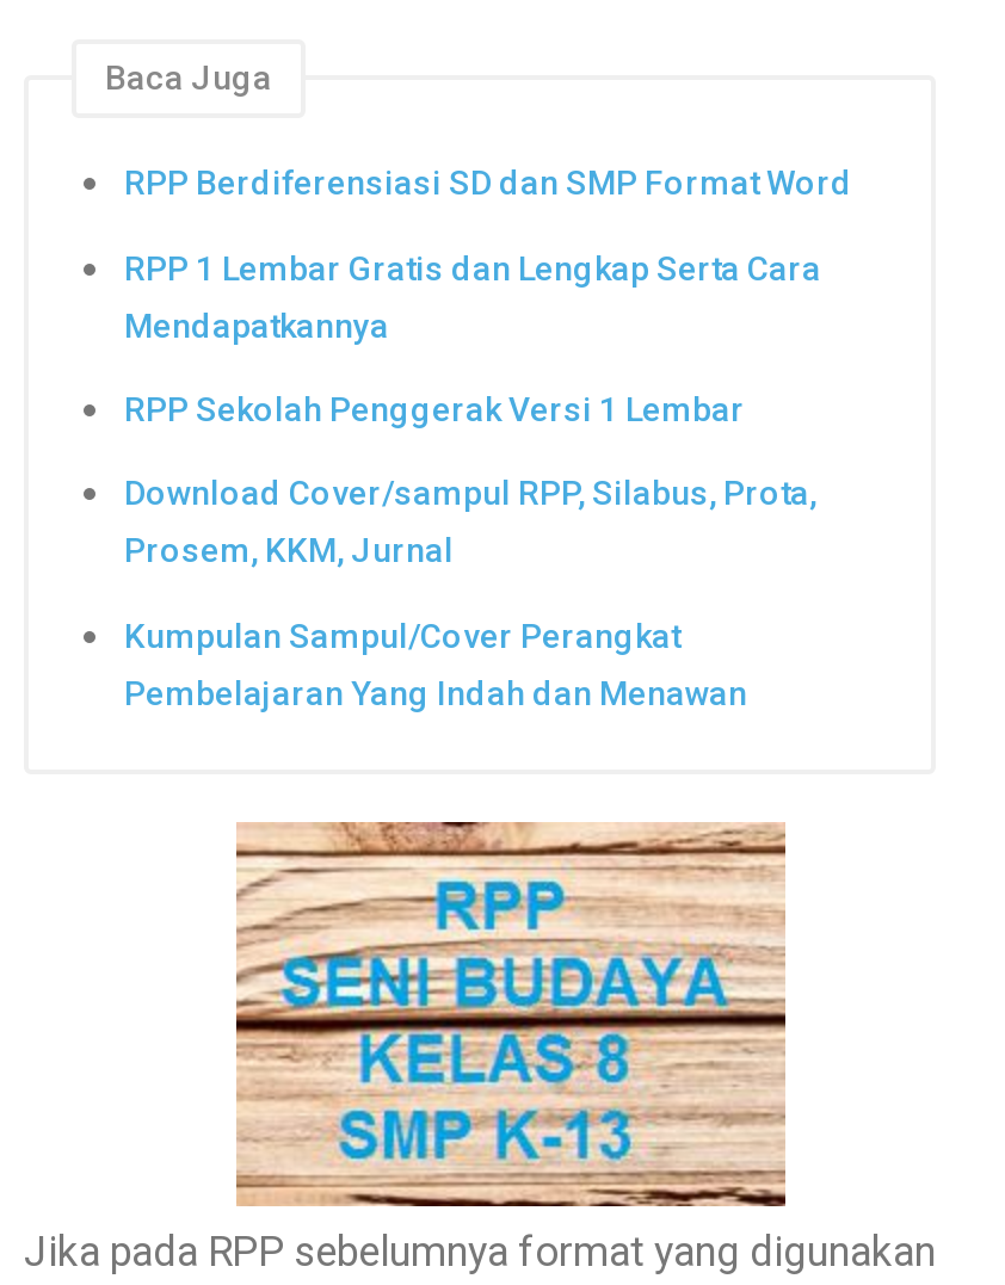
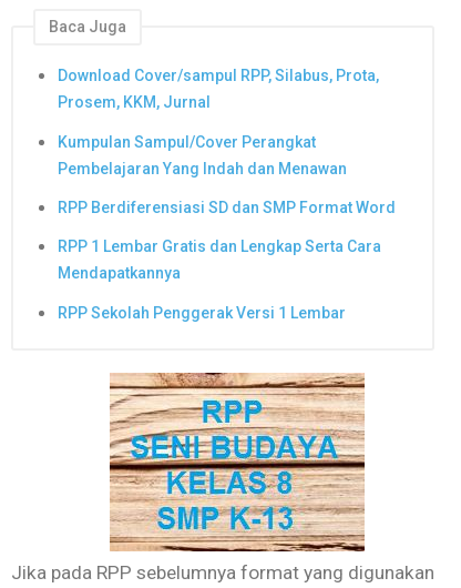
moved [124,164,852,428] -> [58,199,396,322]: RPP Berdiferensiasi SD dan SMP Format Word | RPP 1 Lembar Gratis dan Lengkap Serta Cara | Mendapatkannya | RPP Sekolah Penggerak Versi 1 Lembar
moved [124,475,816,712] -> [58,67,379,177]: Download Cover/sampul RPP, Silabus, Prota, | Prosem, KKM, Jurnal | Kumpulan Sampul/Cover Perangkat | Pembelajaran Yang Indah dan Menawan

